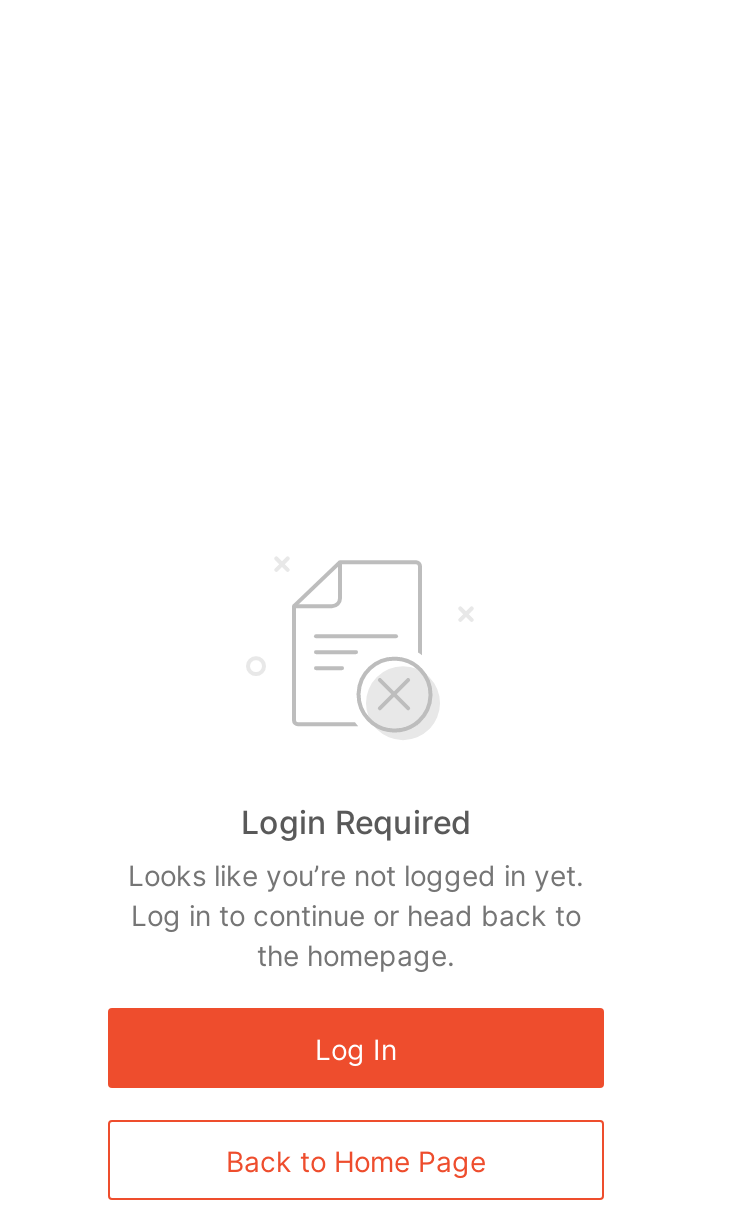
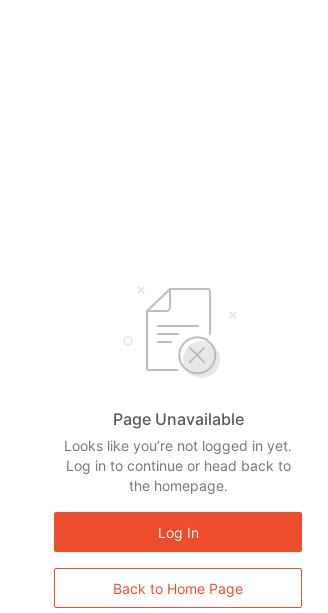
[241,802,471,842] Login Required -> [112,409,243,429] Page Unavailable

